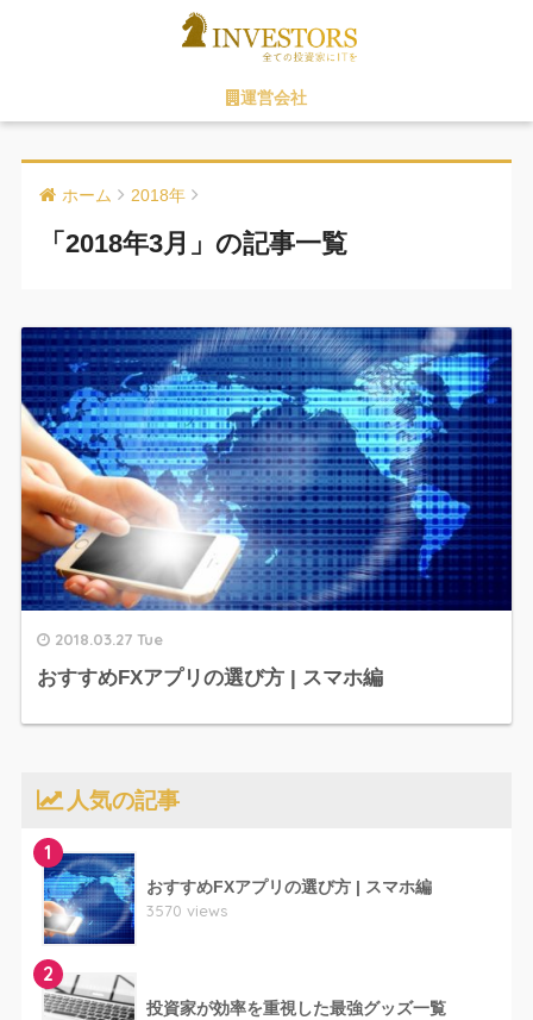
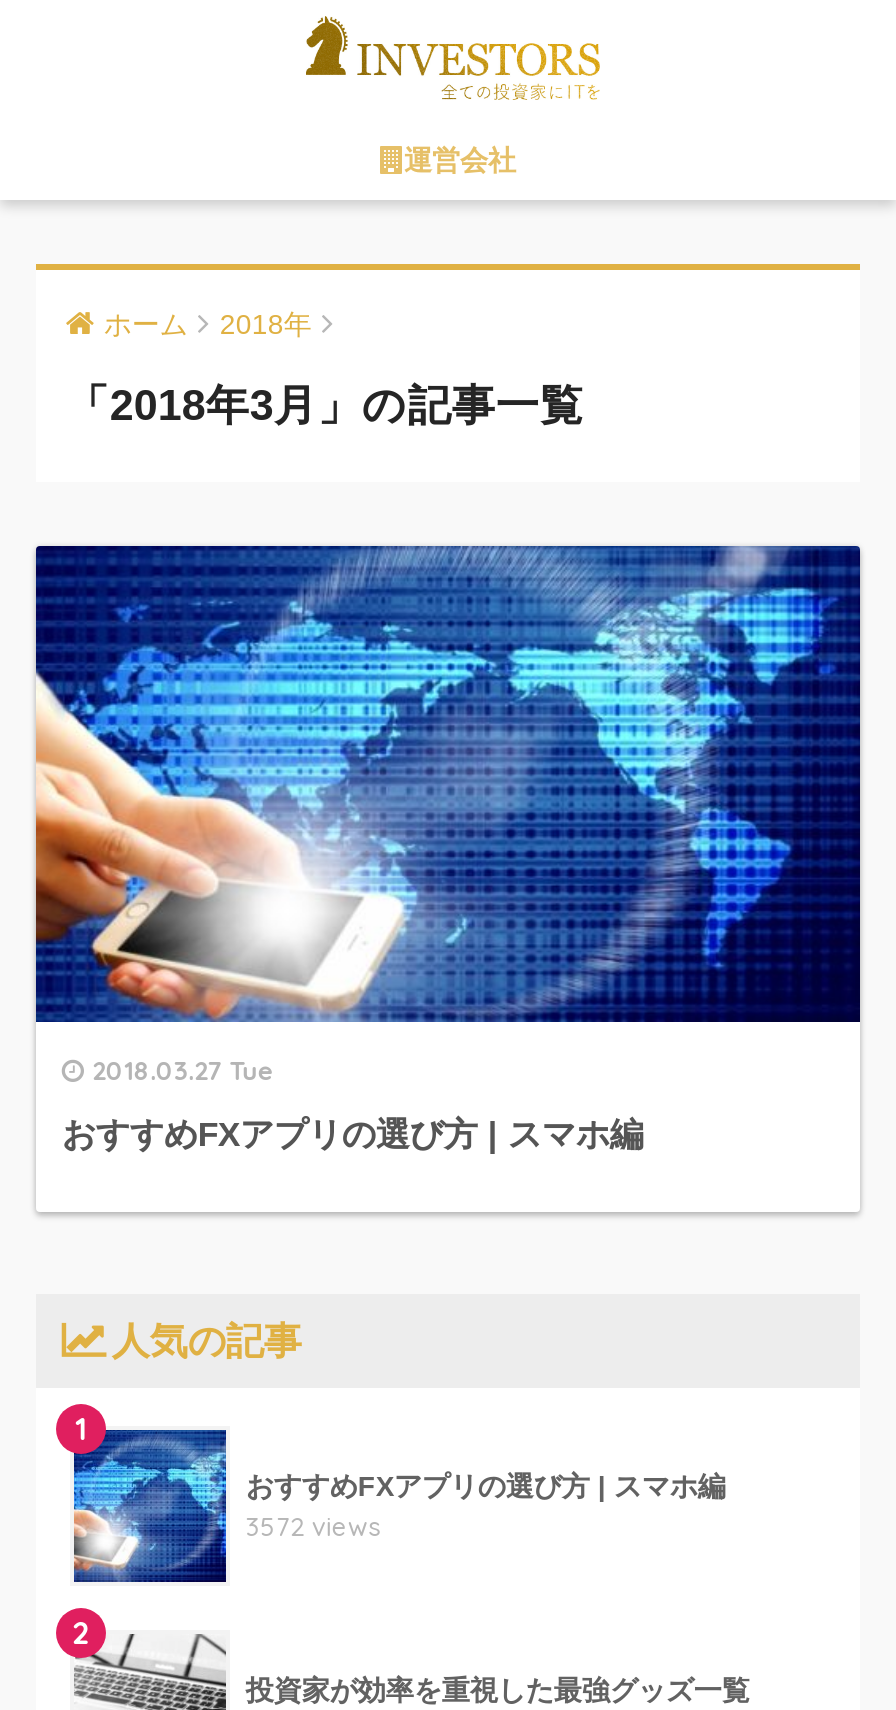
[146,901,227,920] 3570 views -> [246,1510,380,1542] 3572 views

